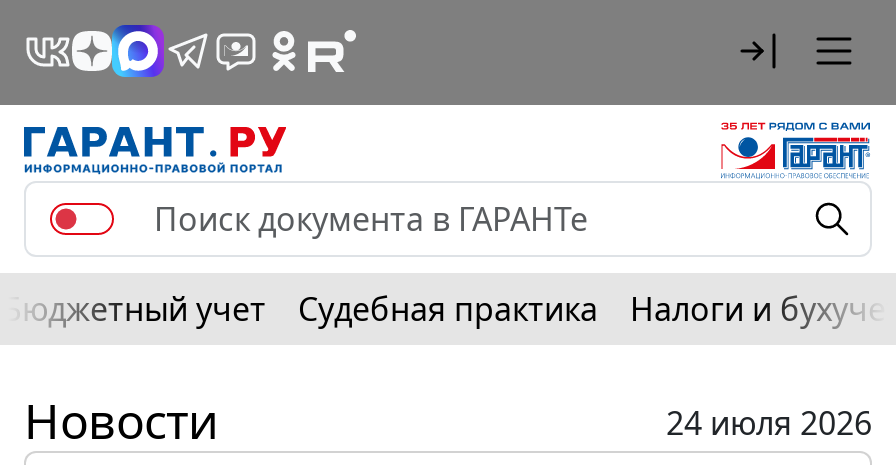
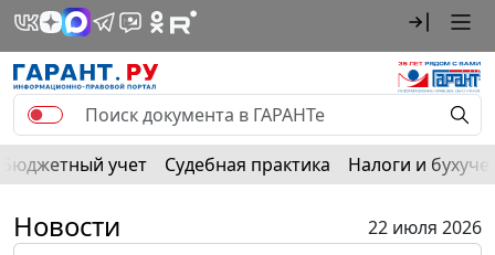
[666,400,872,444] 24 июля 2026 -> [368,215,482,239] 22 июля 2026

